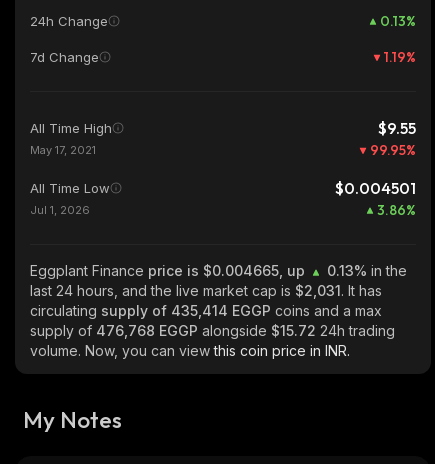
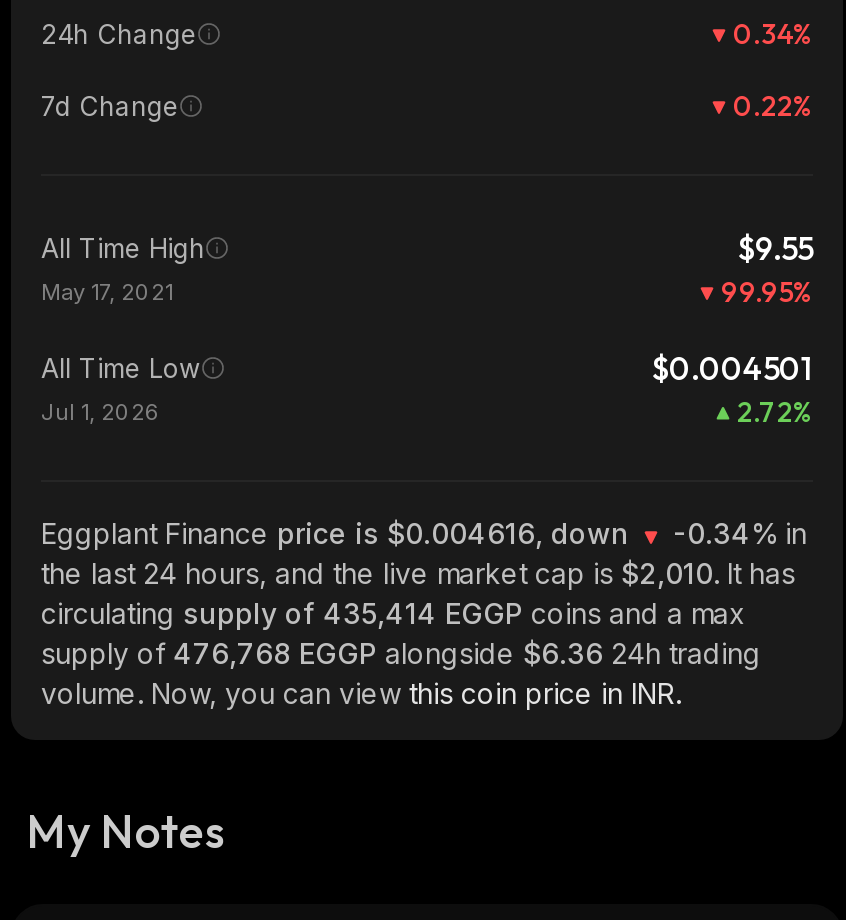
[380,12,416,30] 0.13% -> [733,16,813,52] 0.34%
[384,48,416,66] 1.19% -> [733,88,813,124] 0.22%
[377,201,416,219] 3.86% -> [737,394,813,430] 2.72%
[30,262,407,299] Eggplant Finance price is $0.004665, up | 0.13% in the | last 24 hours, and the live market cap is $2,031. It has -> [41,516,807,590] Eggplant Finance price is $0.004616, down | -0.34% in | the last 24 hours, and the live market cap is $2,010. It has
[30,322,395,339] supply of 476,768 EGGP alongside $15.72 24h trading -> [41,636,761,670] supply of 476,768 EGGP alongside $6.36 24h trading

